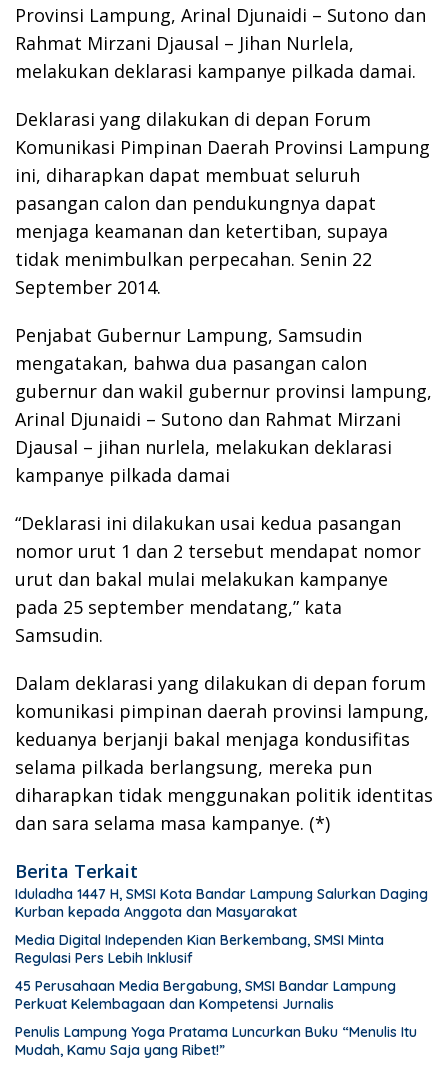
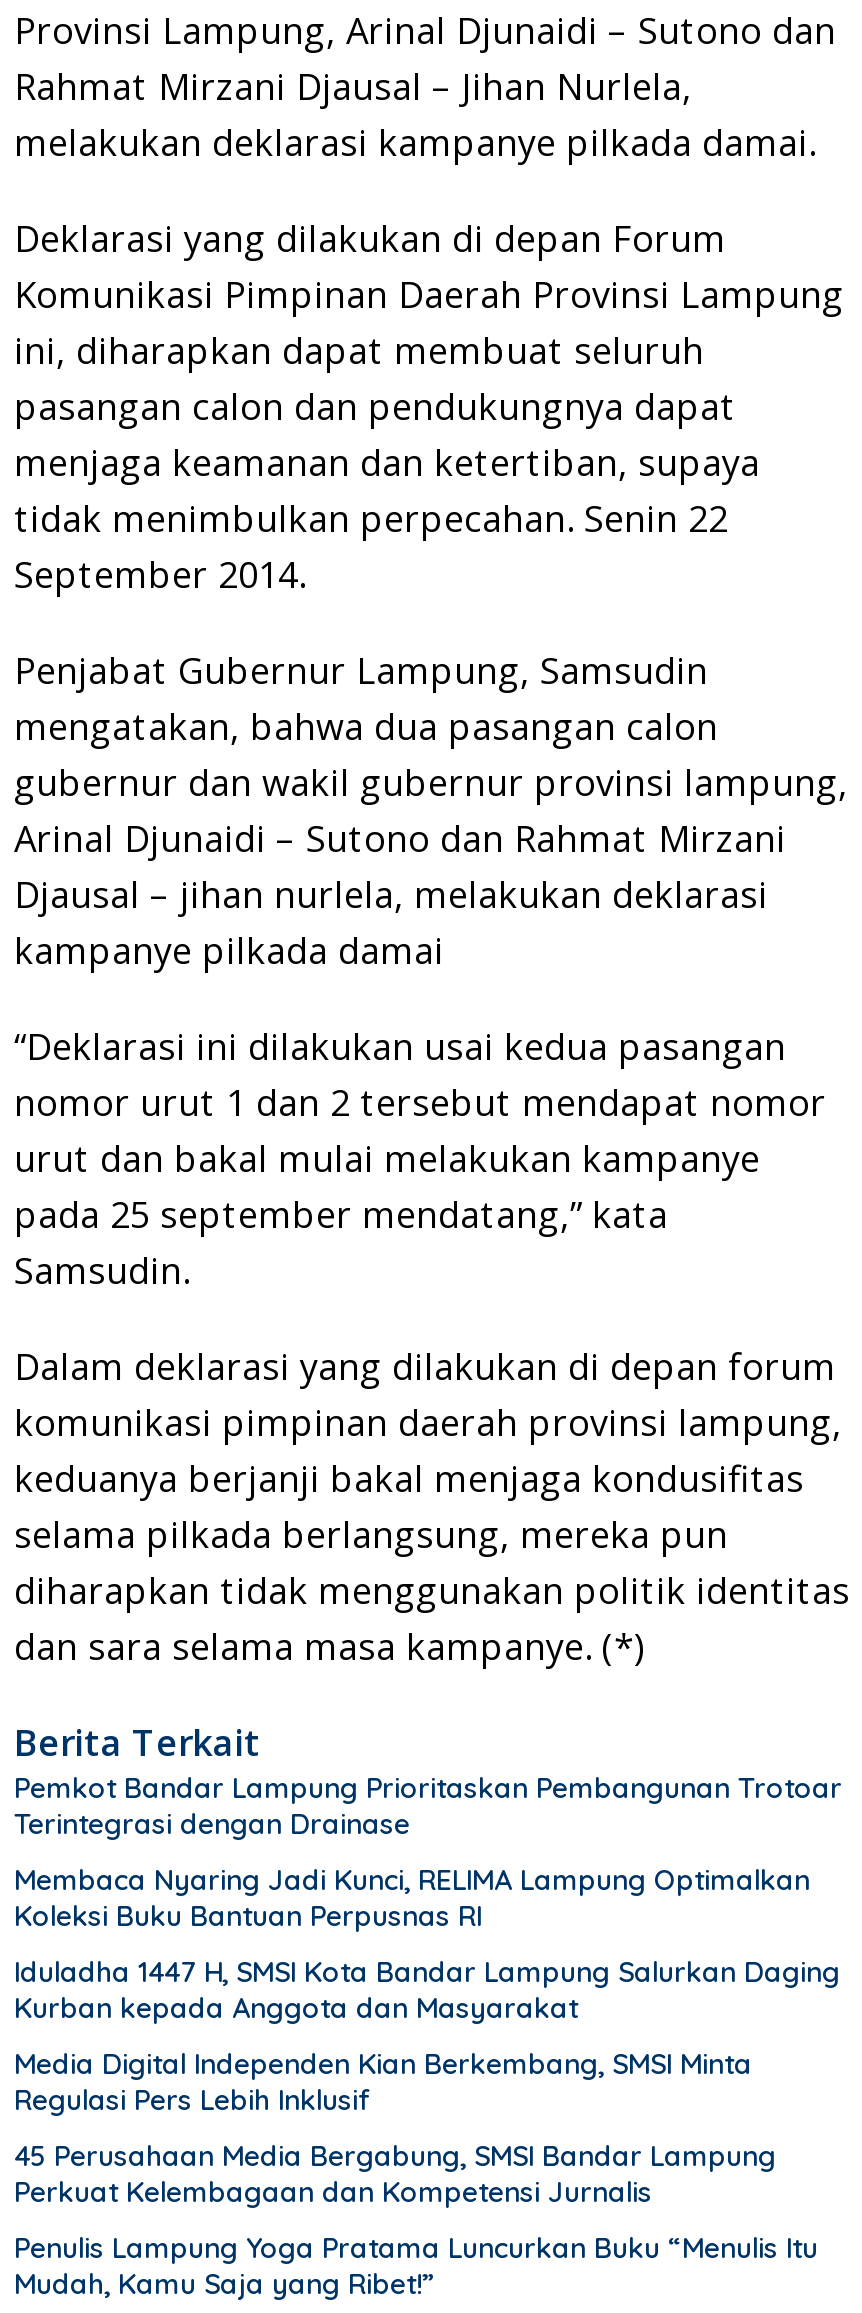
none -> [14,1771,842,1935] Pemkot Bandar Lampung Prioritaskan Pembangunan Trotoar | Terintegrasi dengan Drainase | Membaca Nyaring Jadi Kunci, RELIMA Lampung Optimalkan | Koleksi Buku Bantuan Perpusnas RI

